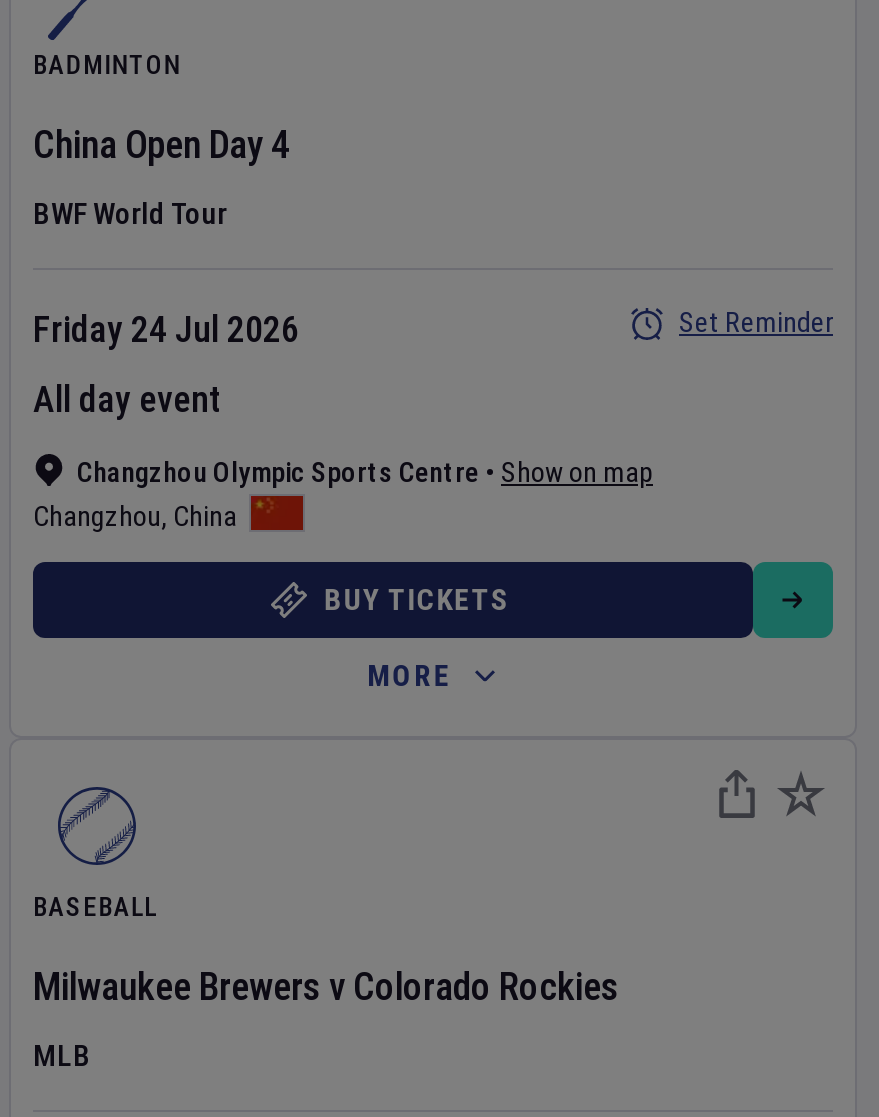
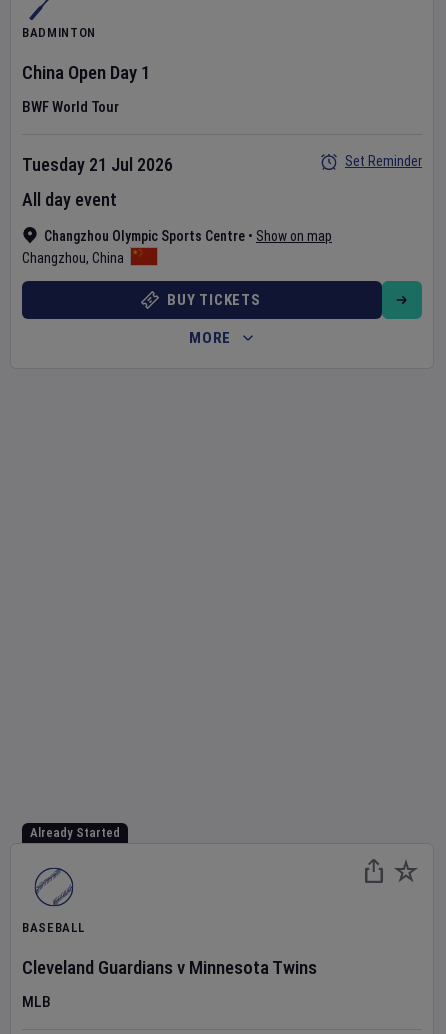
[33,122,291,168] China Open Day 4 -> [22,61,151,84] China Open Day 1
[33,308,299,350] Friday 24 Jul 2026 -> [22,154,173,175] Tuesday 21 Jul 2026
none -> [30,825,120,840] Already Started
[33,964,619,1010] Milwaukee Brewers v Colorado Rockies -> [22,956,317,979] Cleveland Guardians v Minnesota Twins

